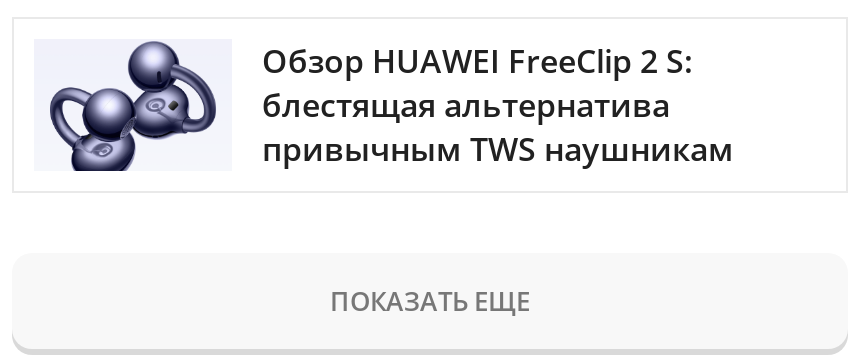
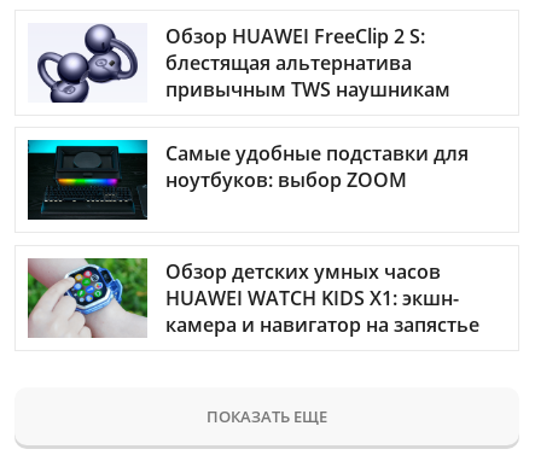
none -> [27,139,479,337] [image] | Самые удобные подставки для | ноутбуков: выбор ZOOM | Обзор детских умных часов | HUAWEI WATCH KIDS X1: экшн- | камера и навигатор на запястье
none -> [27,257,149,339] [image]

